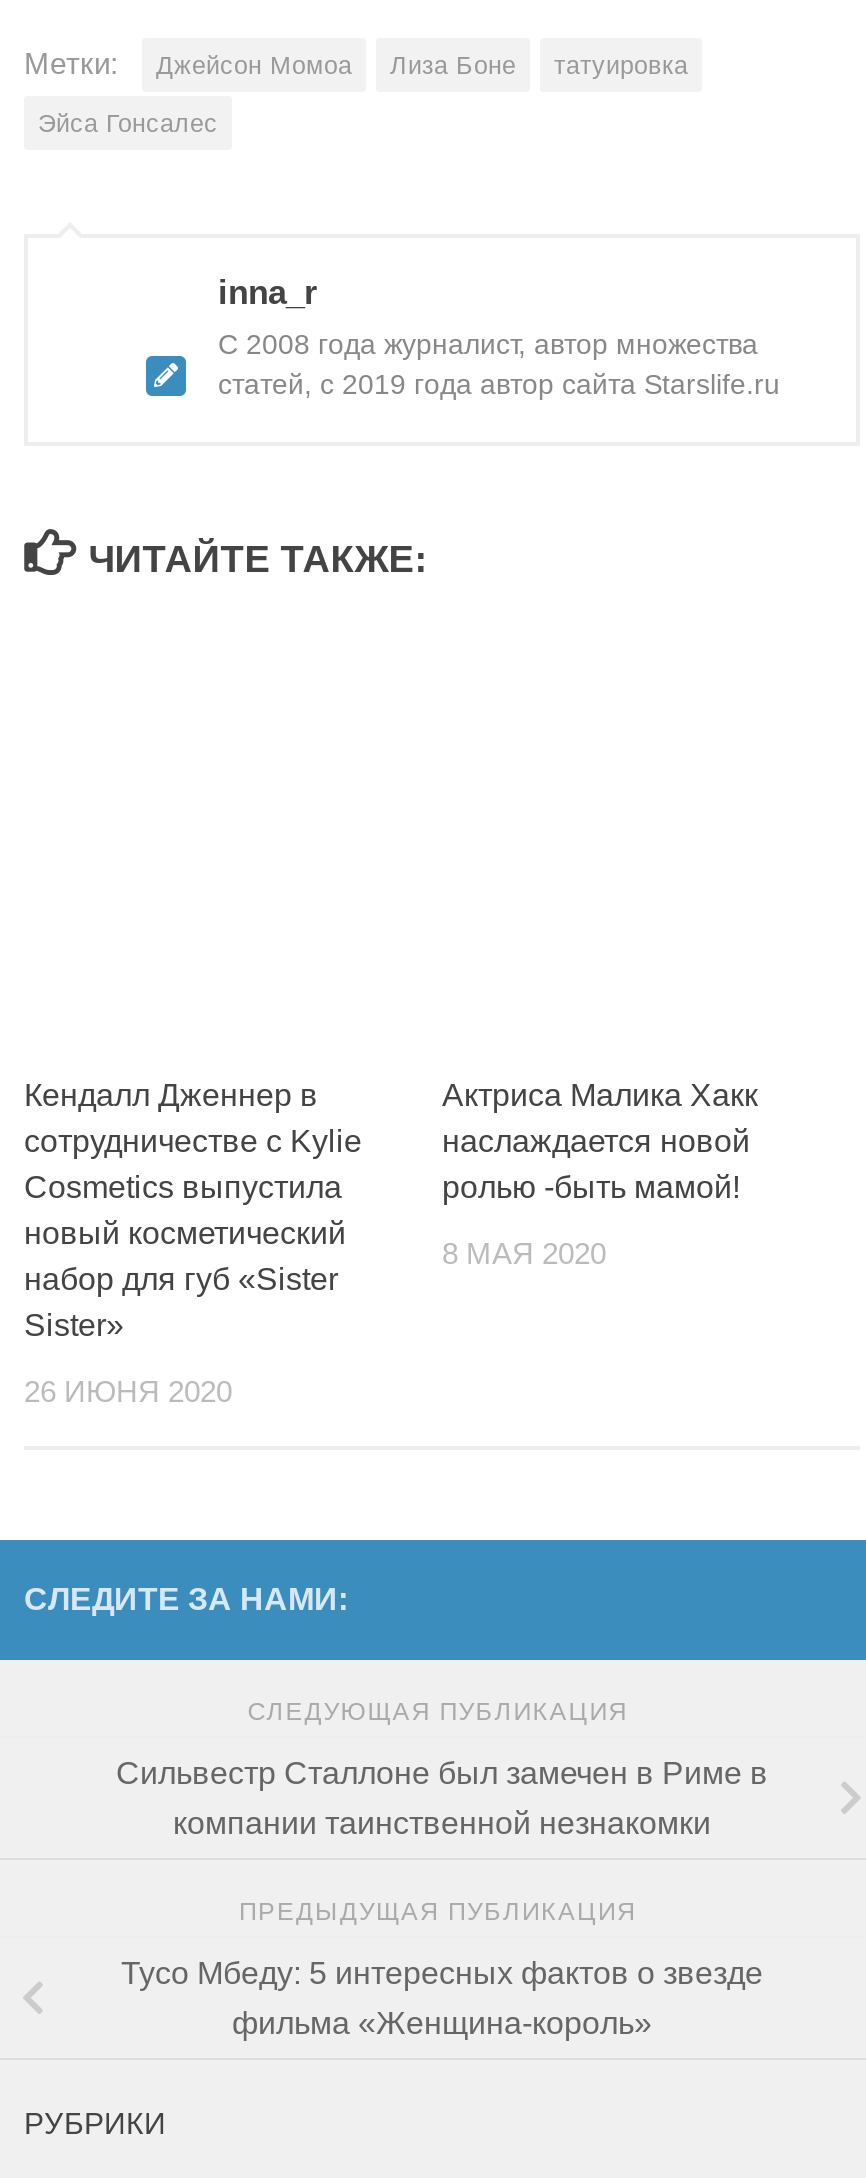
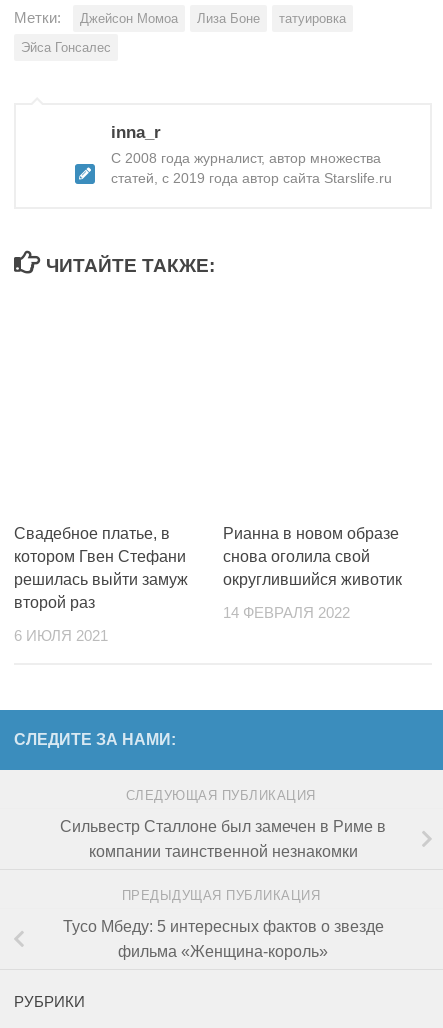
[24,1077,362,1341] Кендалл Дженнер в | сотрудничестве с Kylie | Cosmetics выпустила | новый косметический | набор для губ «Sister | Sister» -> [14,524,188,610] Свадебное платье, в | котором Гвен Стефани | решилась выйти замуж | второй раз
[442,1077,758,1203] Актриса Малика Хакк | наслаждается новой | ролью -быть мамой! -> [223,524,402,587] Рианна в новом образе | снова оголила свой | округлившийся животик
[442,1237,606,1269] 8 МАЯ 2020 -> [223,604,350,620] 14 ФЕВРАЛЯ 2022
[24,1375,232,1407] 26 ИЮНЯ 2020 -> [14,627,108,643] 6 ИЮЛЯ 2021

